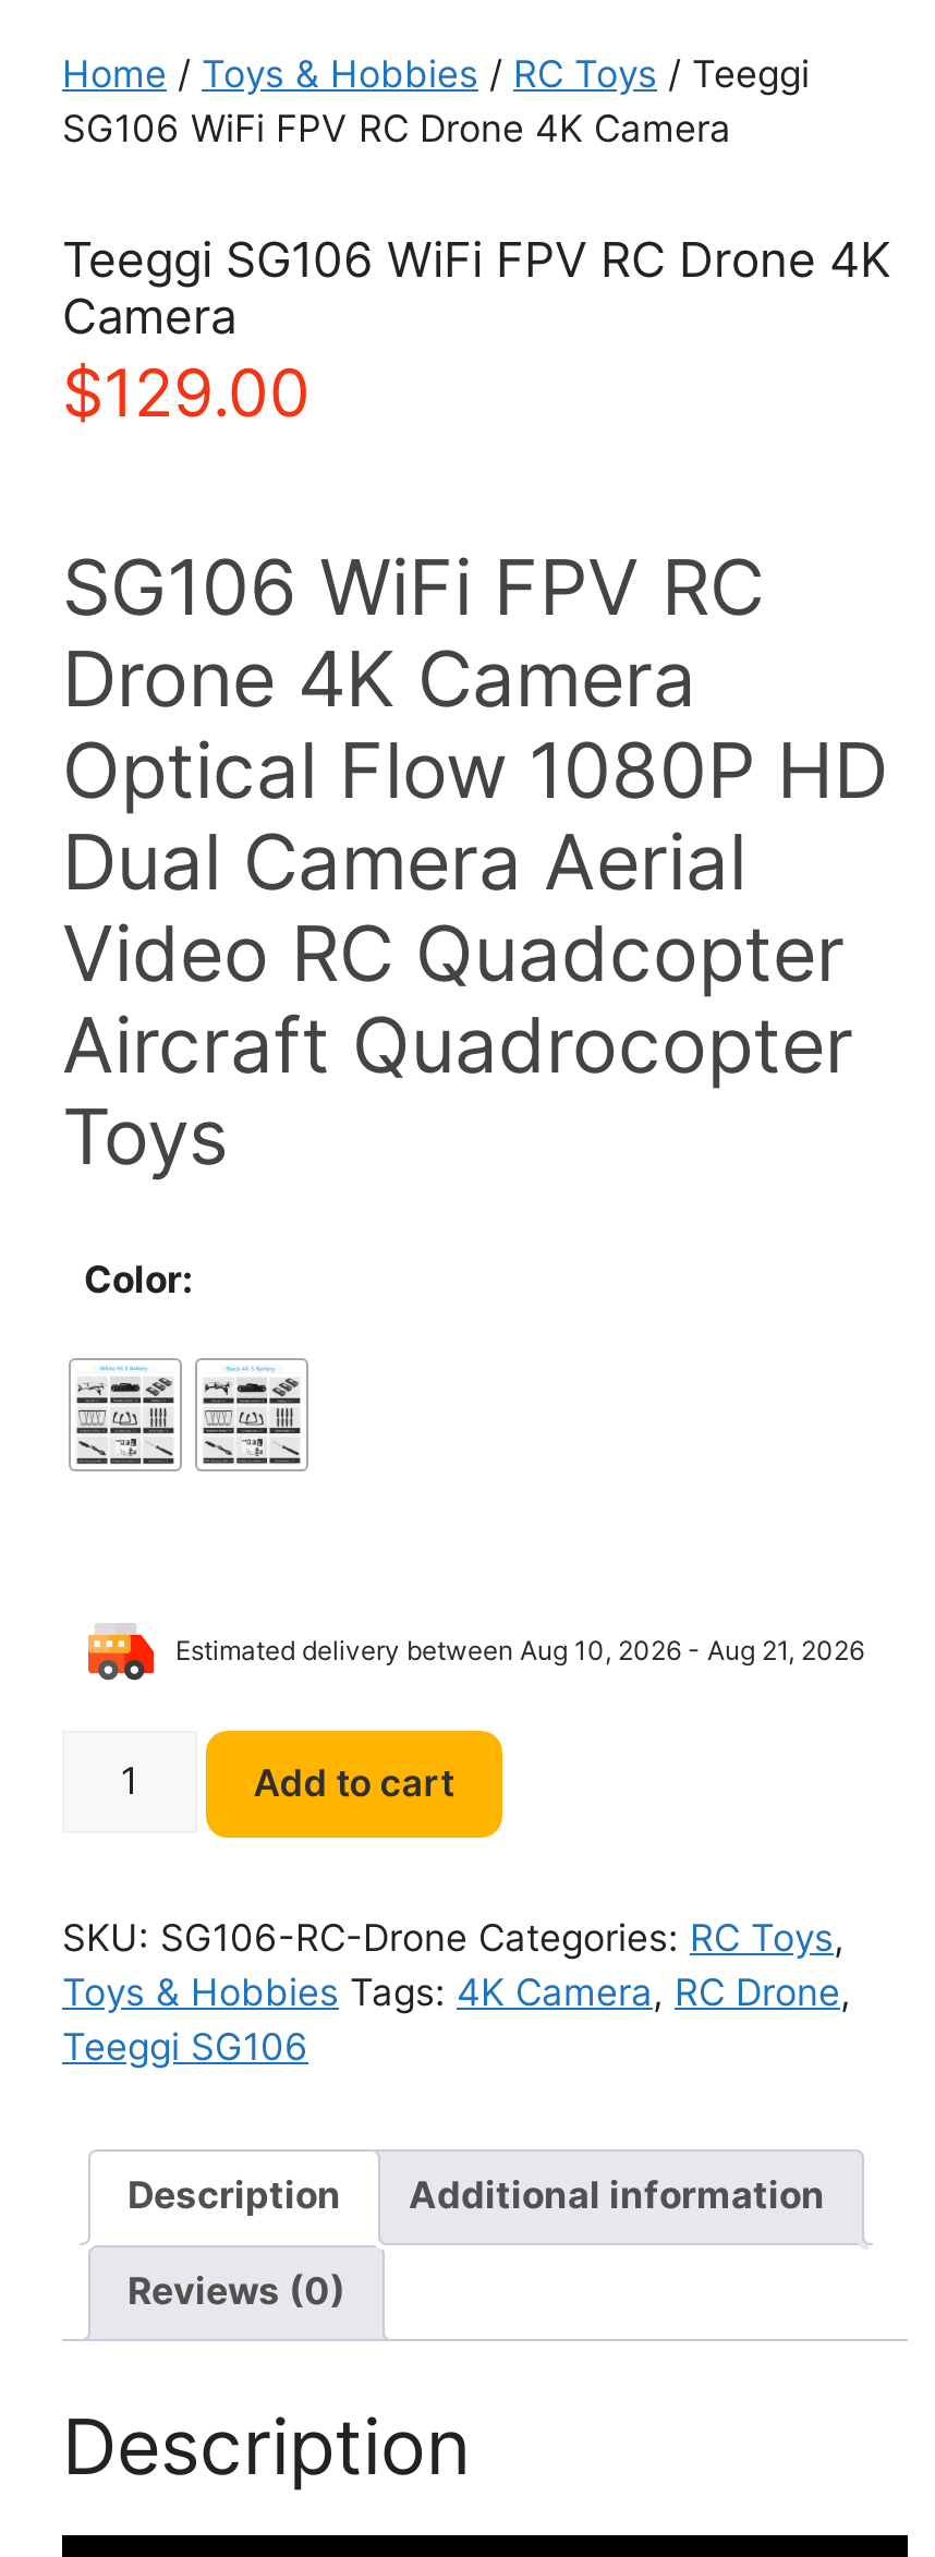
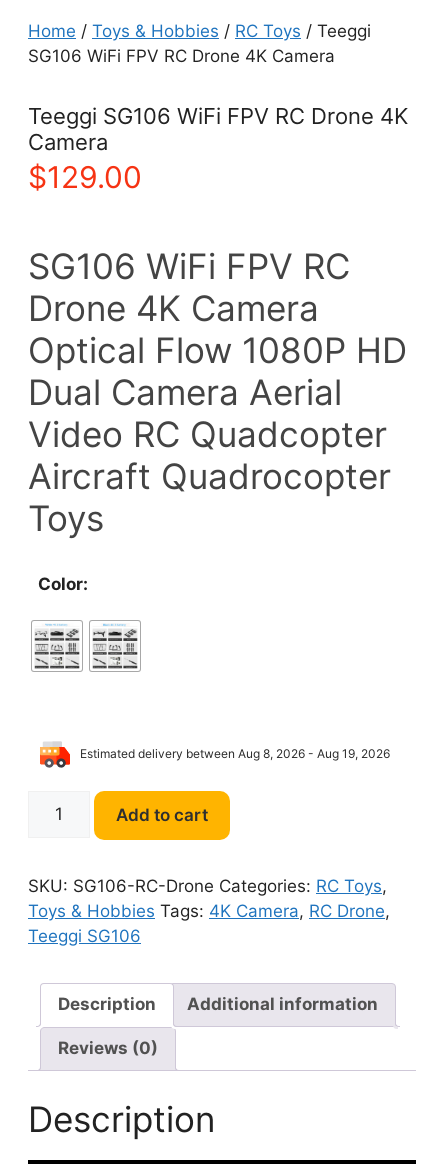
[169,1632,864,1665] Estimated delivery between Aug 10, 2026 - Aug 21, 2026 -> [77,746,390,761] Estimated delivery between Aug 8, 2026 - Aug 19, 2026

